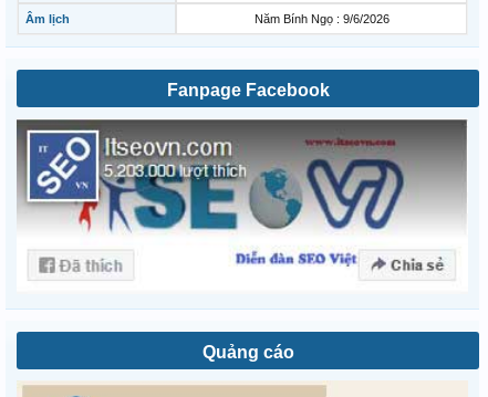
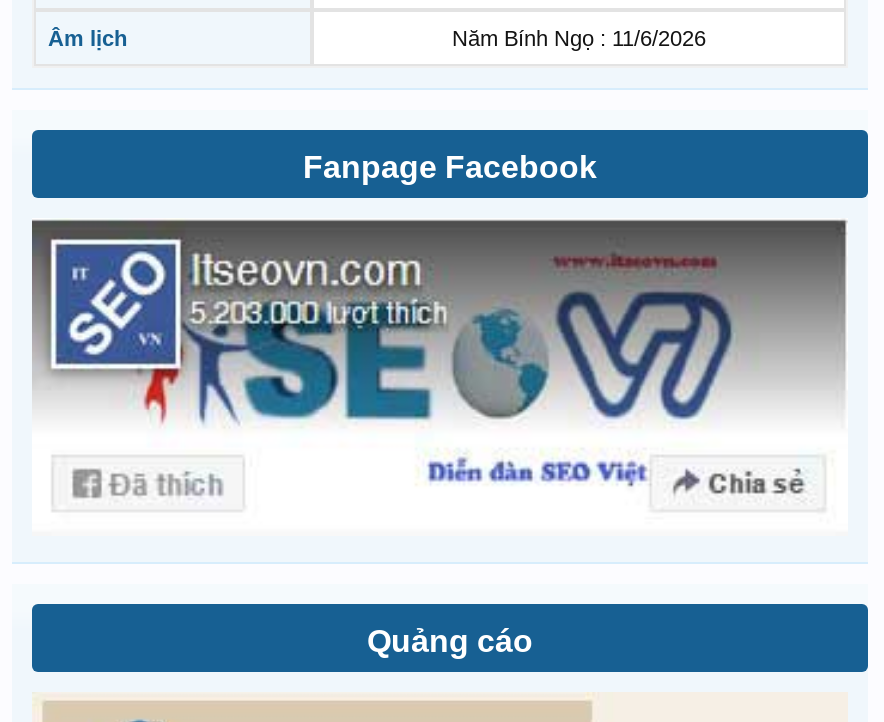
[254,12,389,26] Năm Bính Ngọ : 9/6/2026 -> [452,26,706,50] Năm Bính Ngọ : 11/6/2026

